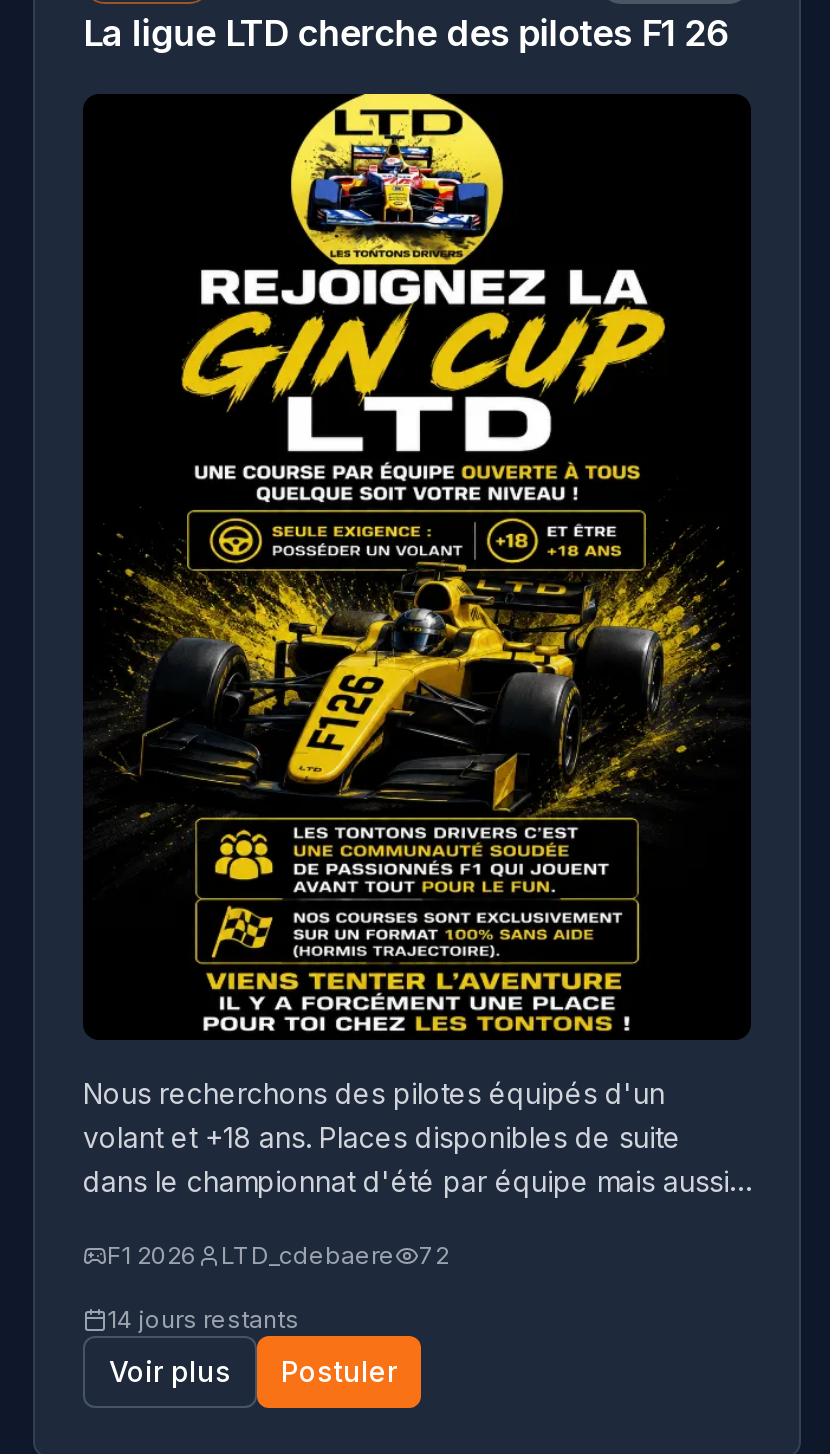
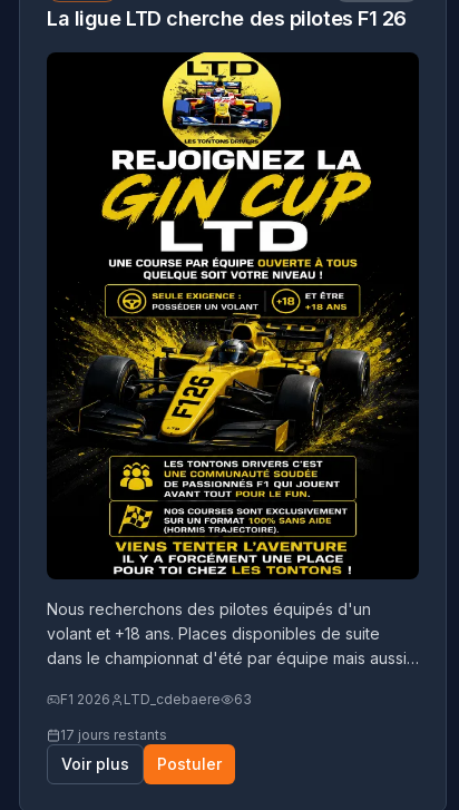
[419,1240,449,1270] 72 -> [234,691,252,707] 63
[107,1304,299,1334] 14 jours restants -> [60,726,167,743] 17 jours restants

